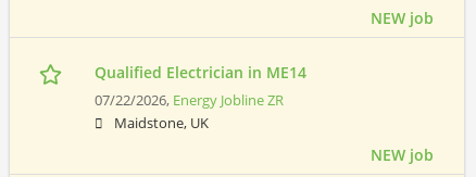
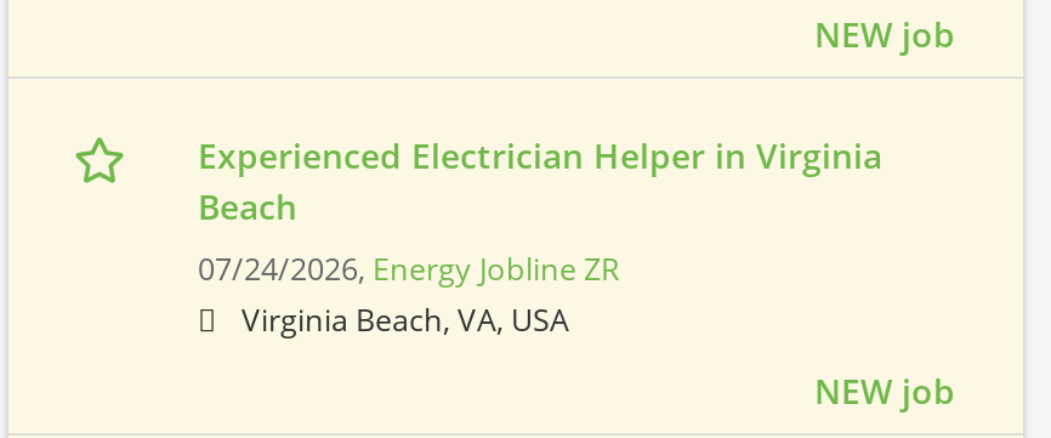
[95,62,306,133] Qualified Electrician in ME14 | 07/22/2026, Energy Jobline ZR | Maidstone, UK -> [198,133,882,342] Experienced Electrician Helper in Virginia | Beach | 07/24/2026, Energy Jobline ZR | Virginia Beach, VA, USA

